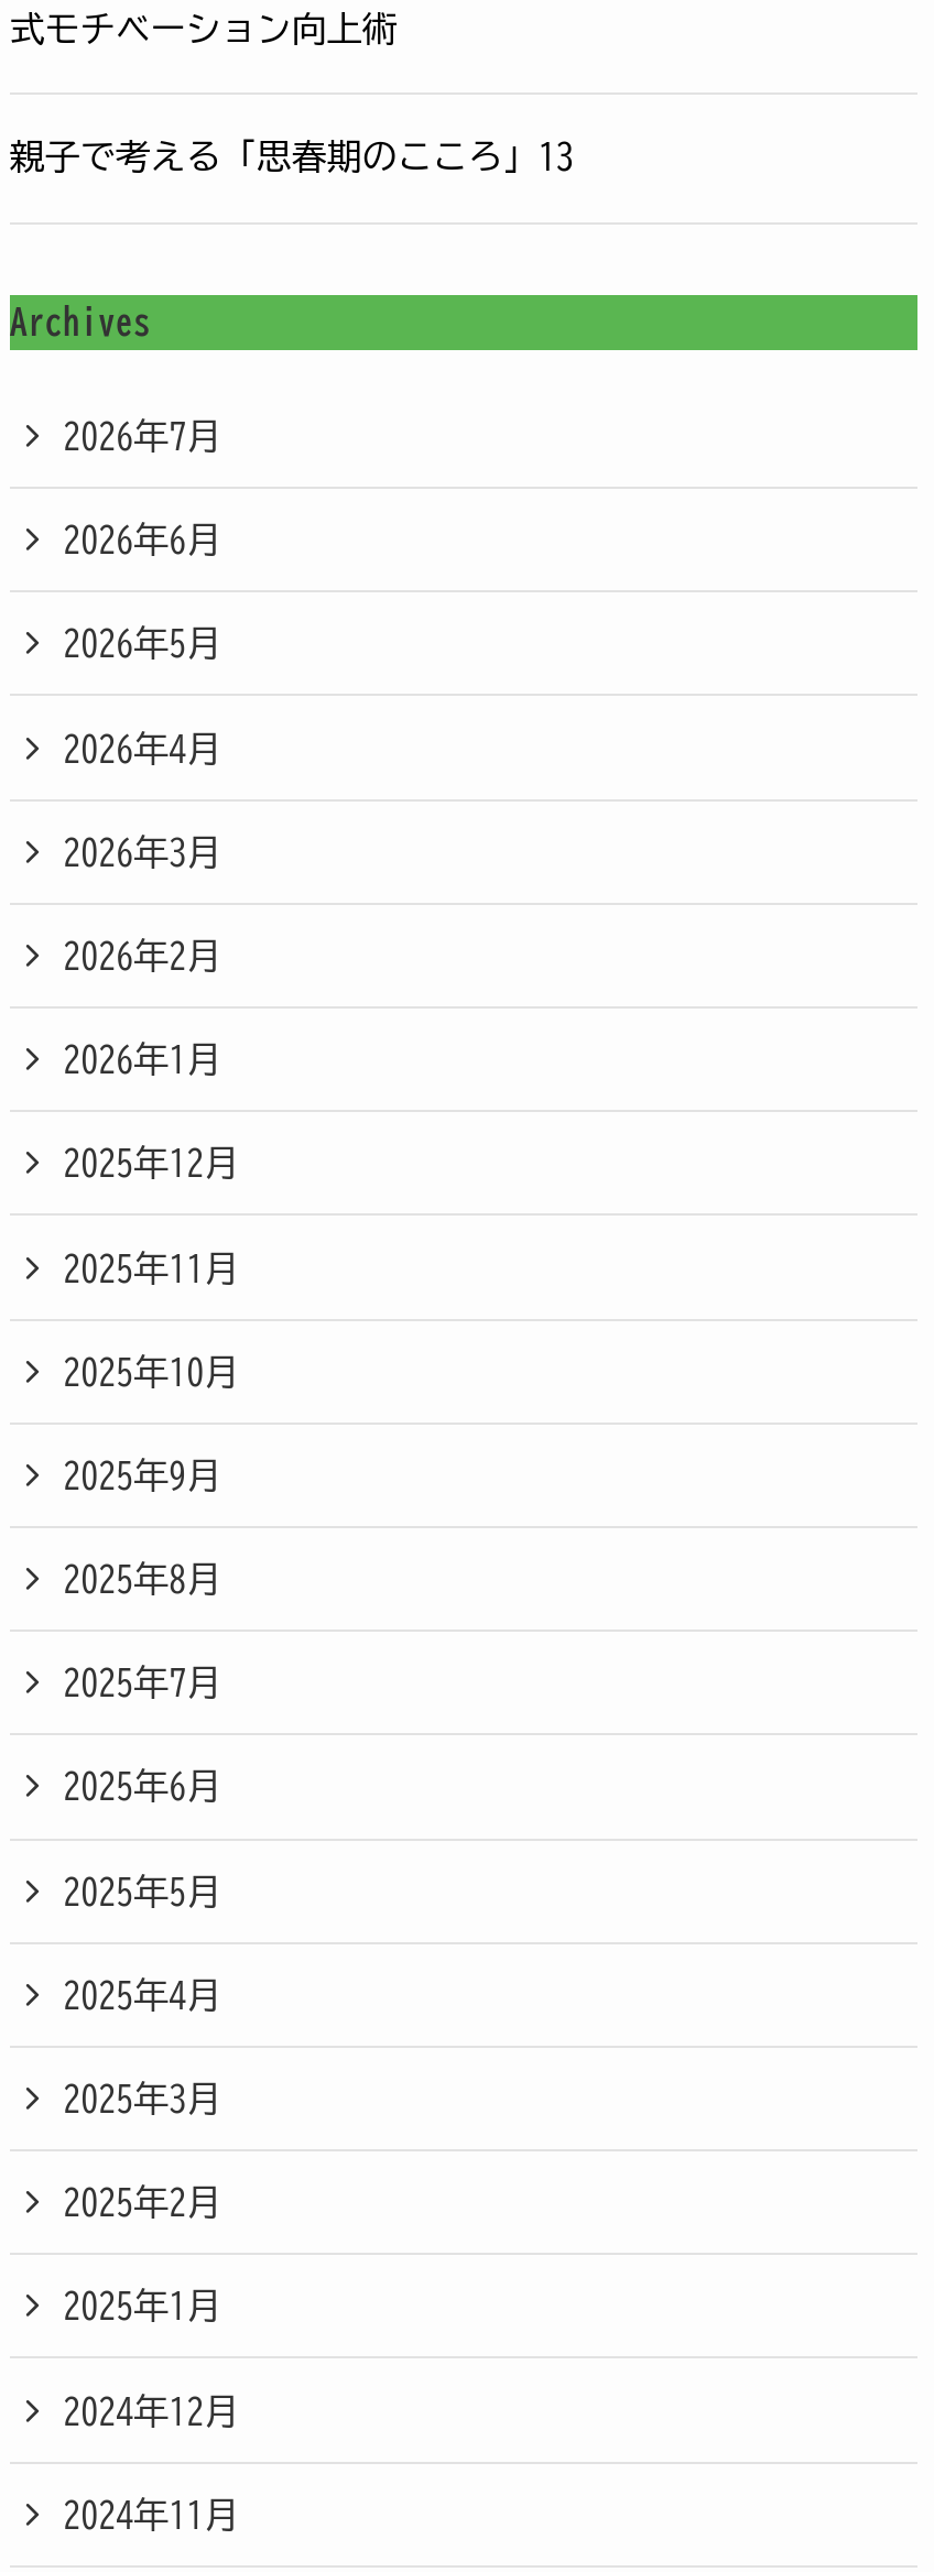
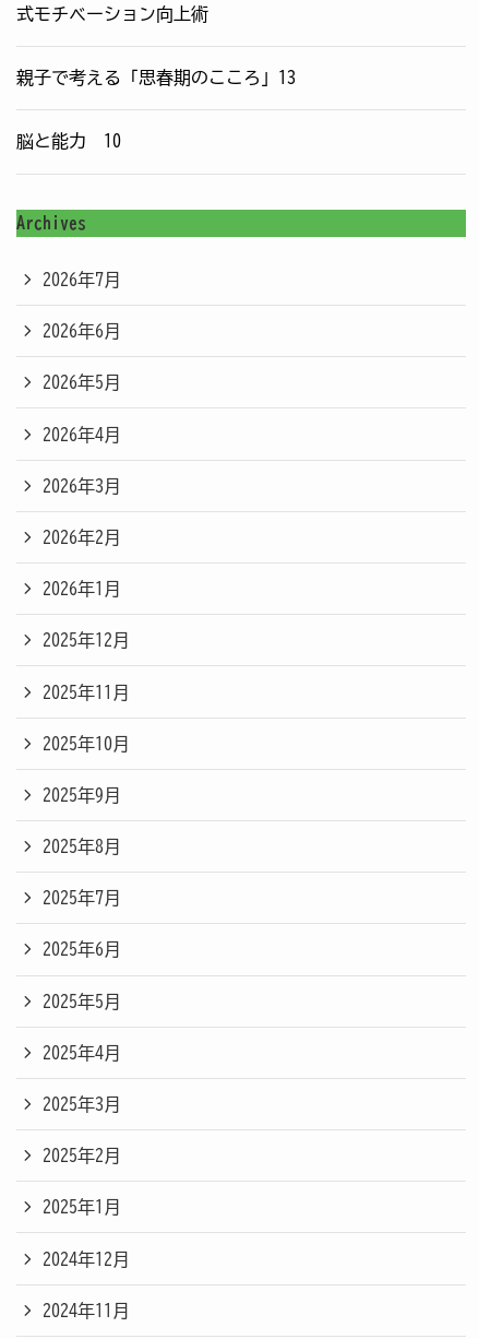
none -> [16,133,121,150] 脳と能力 10

